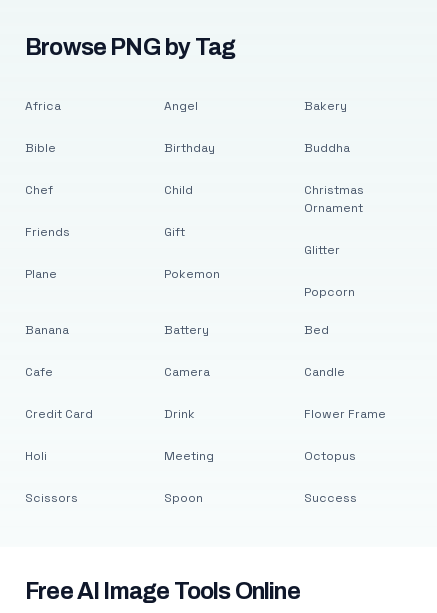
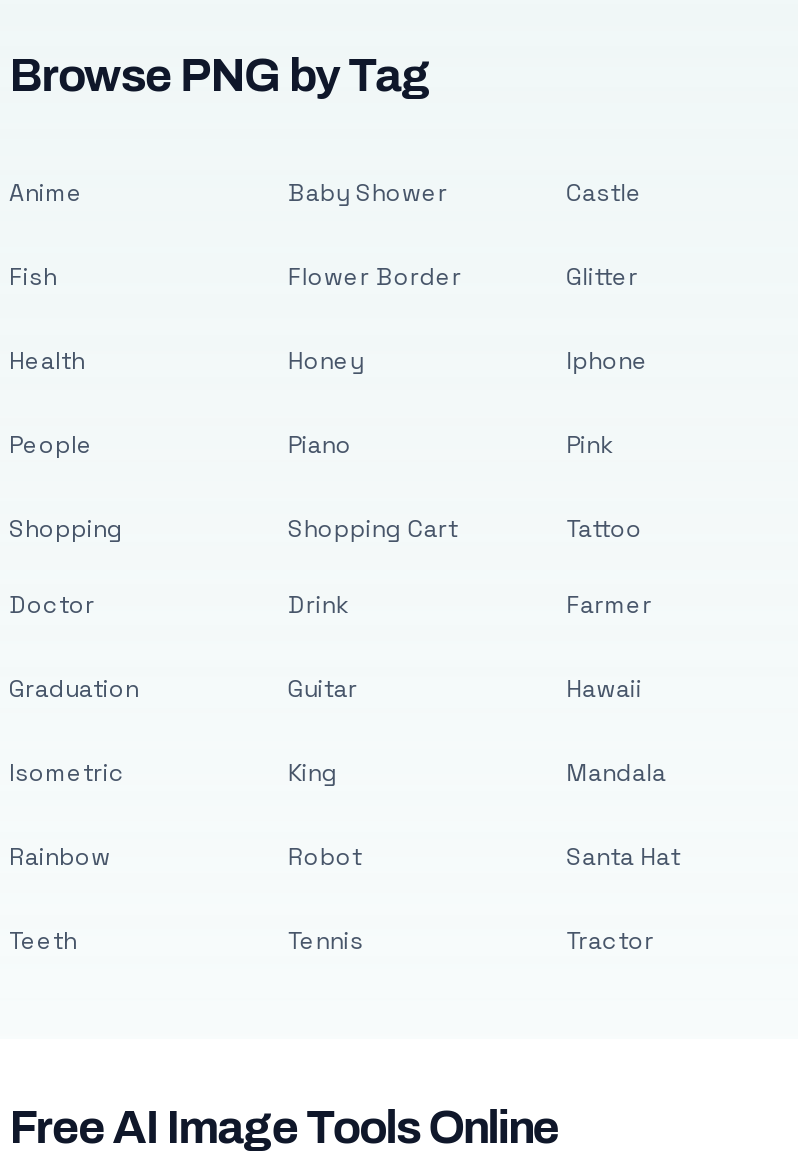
[25,98,70,282] Africa | Bible | Chef | Friends | Plane -> [9,177,123,545] Anime | Fish | Health | People | Shopping
[164,98,220,282] Angel | Birthday | Child | Gift | Pokemon -> [288,177,462,545] Baby Shower | Flower Border | Honey | Piano | Shopping Cart
[304,98,364,216] Bakery | Buddha | Christmas | Ornament -> [566,177,642,209] Castle
moved [304,242,340,258] -> [566,261,638,293]: Glitter
[304,284,355,300] Popcorn -> [566,345,648,377] Iphone
[25,322,69,338] Banana -> [566,429,614,461] Pink
[164,322,209,338] Battery -> [9,841,111,873] Rainbow
[304,322,386,506] Bed | Candle | Flower Frame | Octopus | Success -> [566,589,680,957] Farmer | Hawaii | Mandala | Santa Hat | Tractor
[25,364,53,380] Cafe -> [566,513,642,545] Tattoo
[164,364,210,380] Camera -> [9,925,77,957] Teeth
[25,406,93,422] Credit Card -> [9,589,95,621] Doctor
moved [164,406,195,422] -> [288,589,350,621]: Drink
[25,448,47,464] Holi -> [9,673,139,705] Graduation
[164,448,214,506] Meeting | Spoon -> [288,673,364,957] Guitar | King | Robot | Tennis
[25,490,78,506] Scissors -> [9,757,125,789] Isometric

